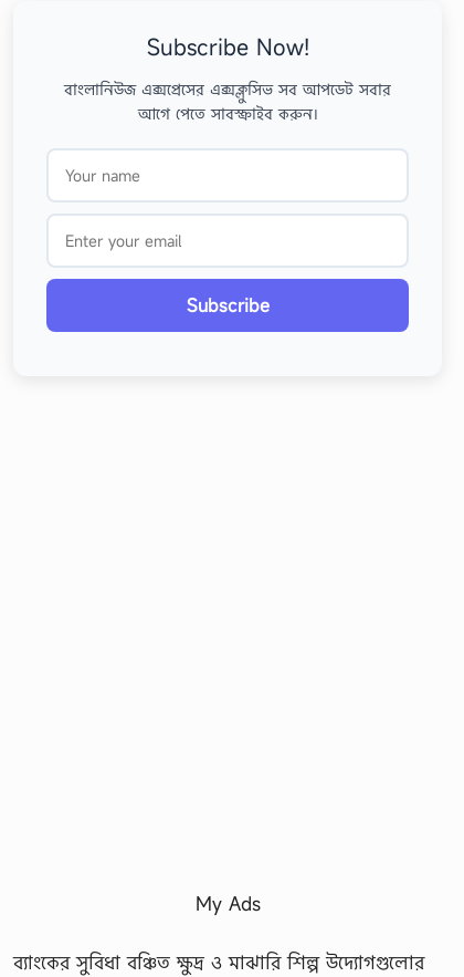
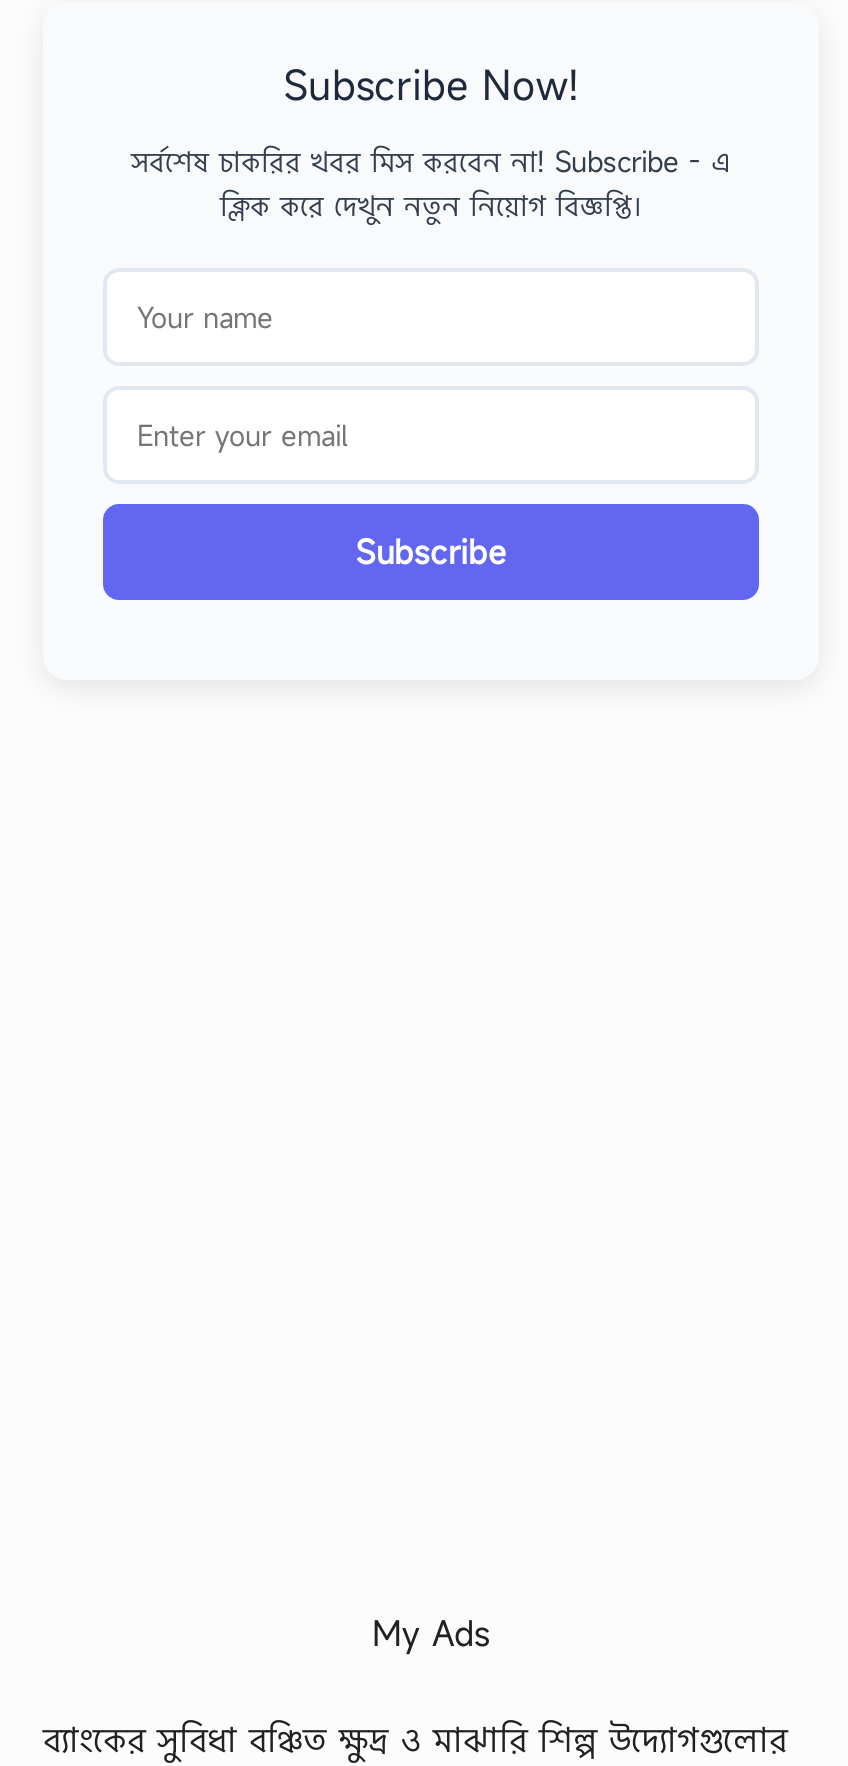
[64,79,391,124] বাংলানিউজ এক্সপ্রেসের এক্সক্লুসিভ সব আপডেট সবার | আগে পেতে সাবস্ক্রাইব করুন। -> [131,142,731,224] সর্বশেষ চাকরির খবর মিস করবেন না! Subscribe - এ | ক্লিক করে দেখুন নতুন নিয়োগ বিজ্ঞপ্তি।

